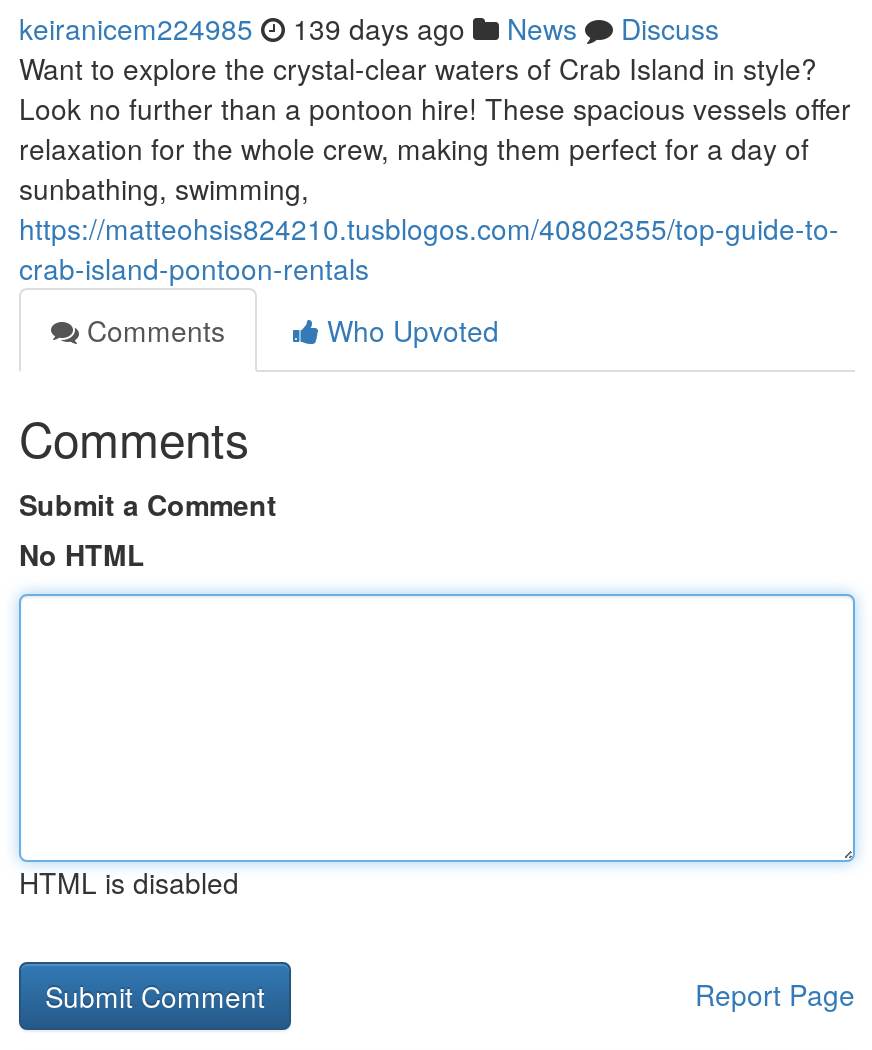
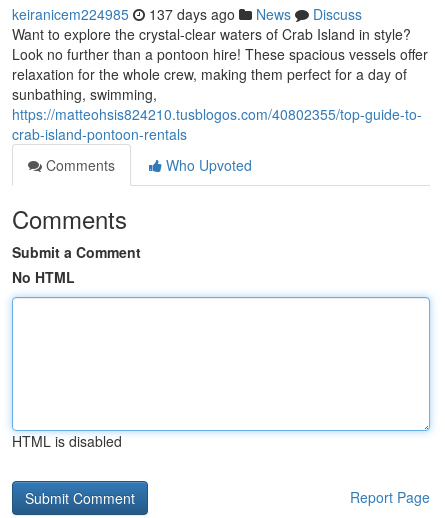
[19,8,719,48] keiranicem224985 139 days ago News Discuss -> [12,4,362,24] keiranicem224985 137 days ago News Discuss

